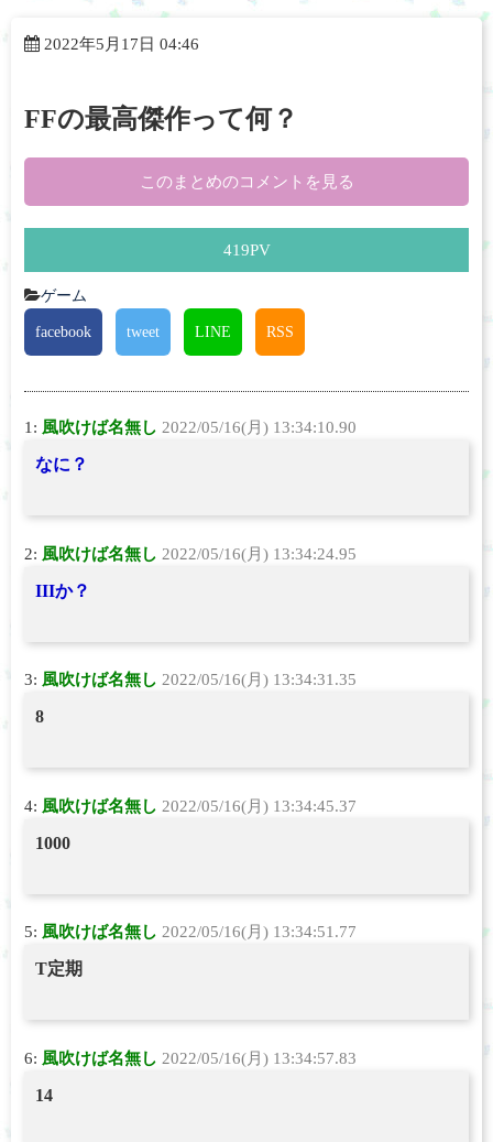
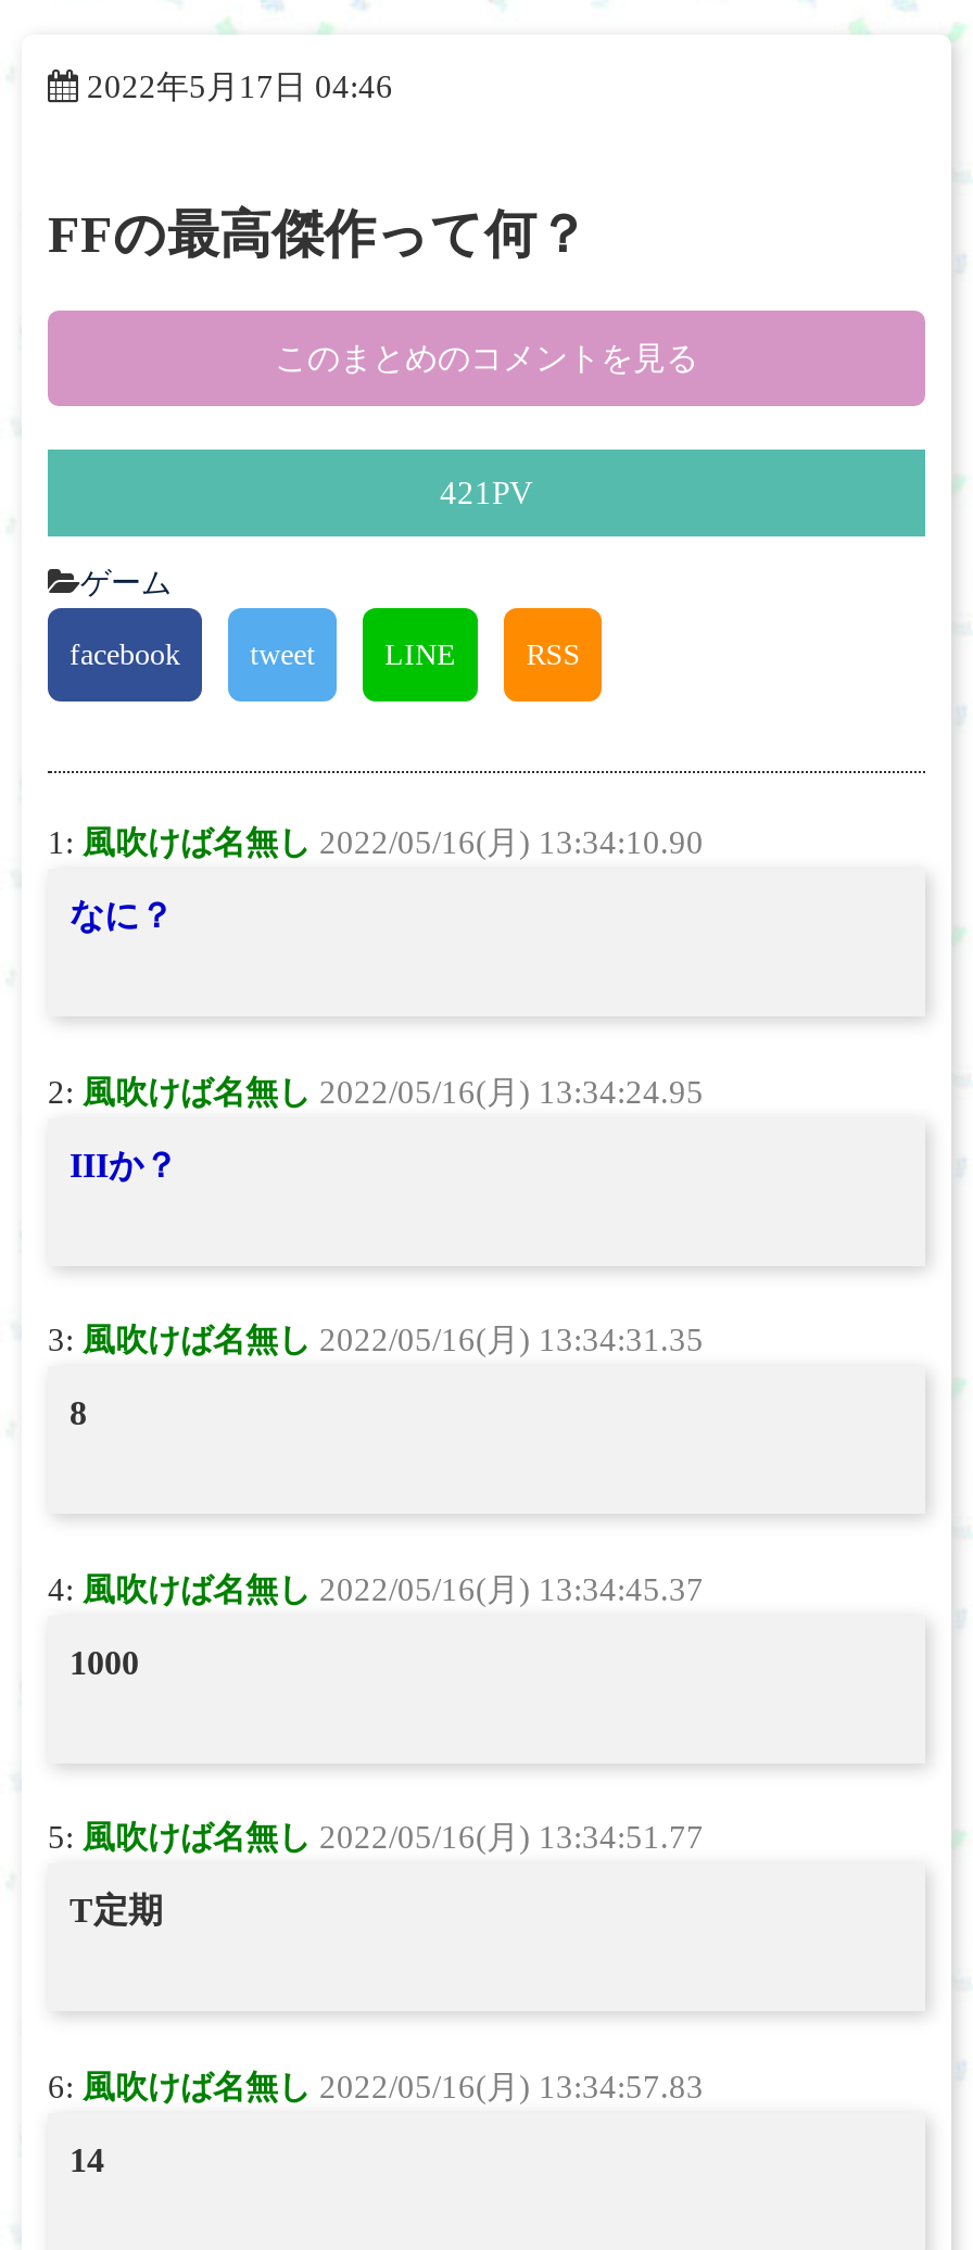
[223,241,270,259] 419 PV -> [440,476,533,510] 421 PV

